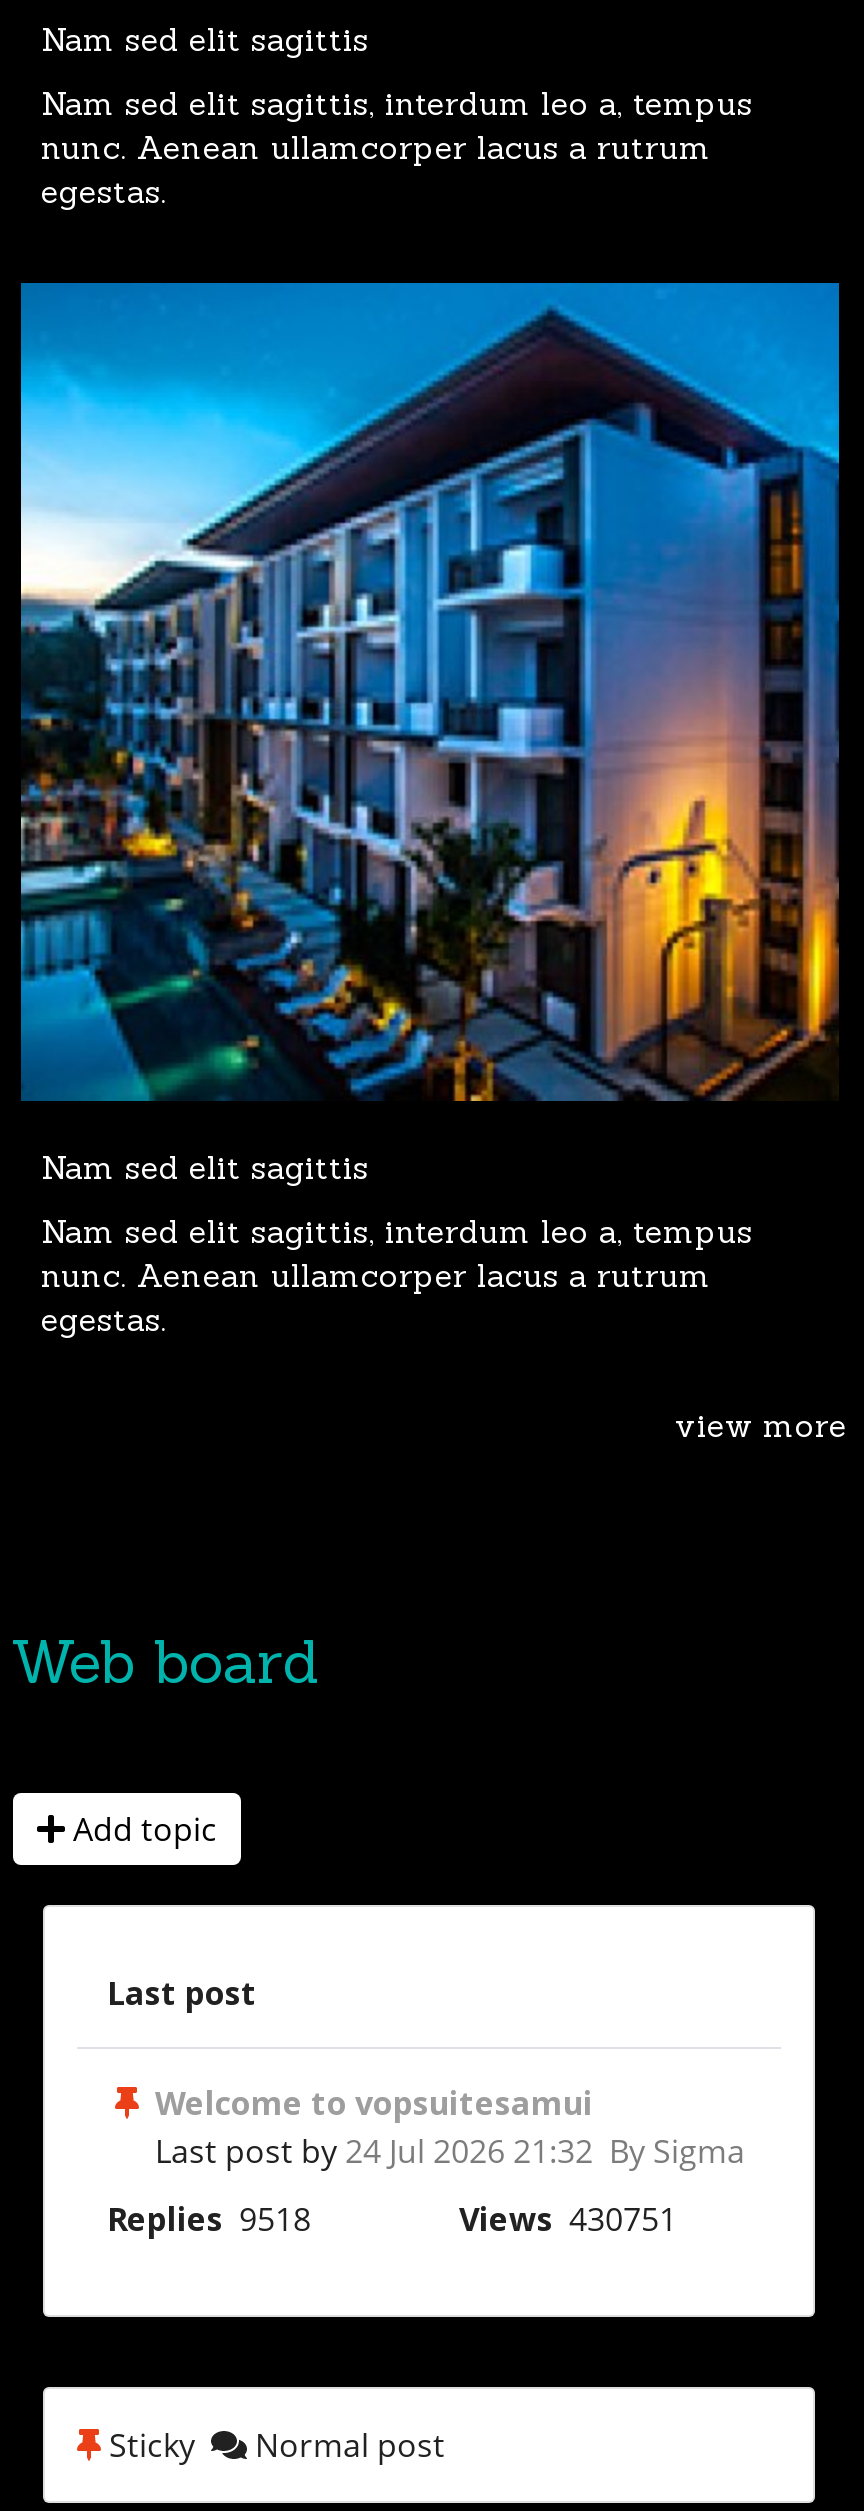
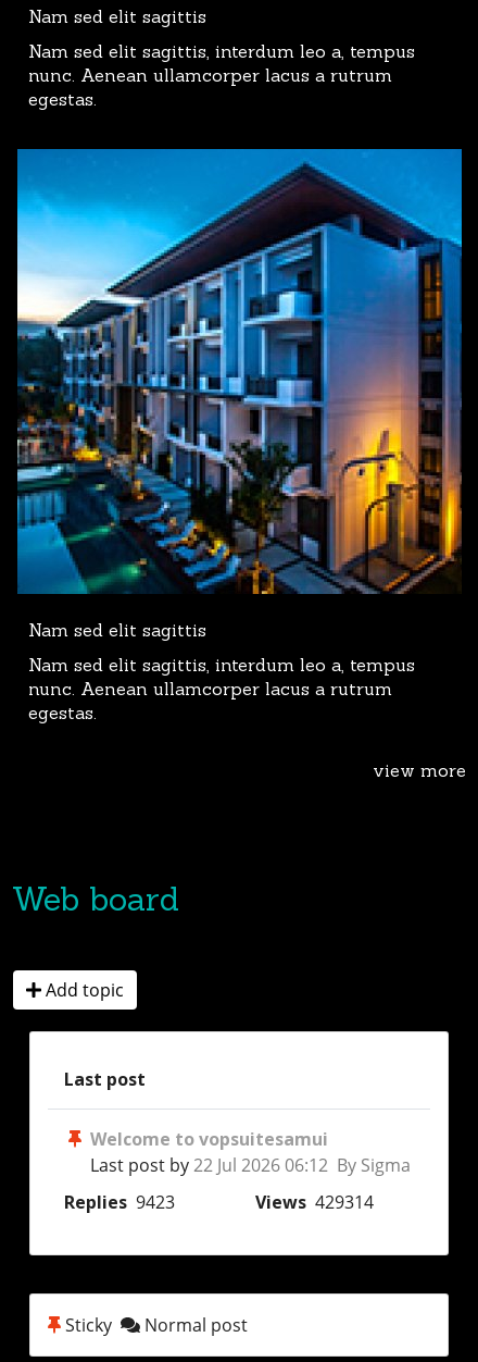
[155,2130,745,2174] Last post by 24 Jul 2026 21:32 By Sigma -> [90,1154,411,1177] Last post by 22 Jul 2026 06:12 By Sigma
[107,2198,311,2242] Replies 9518 -> [64,1191,175,1214] Replies 9423
[459,2198,677,2242] Views 430751 -> [255,1191,374,1214] Views 429314

